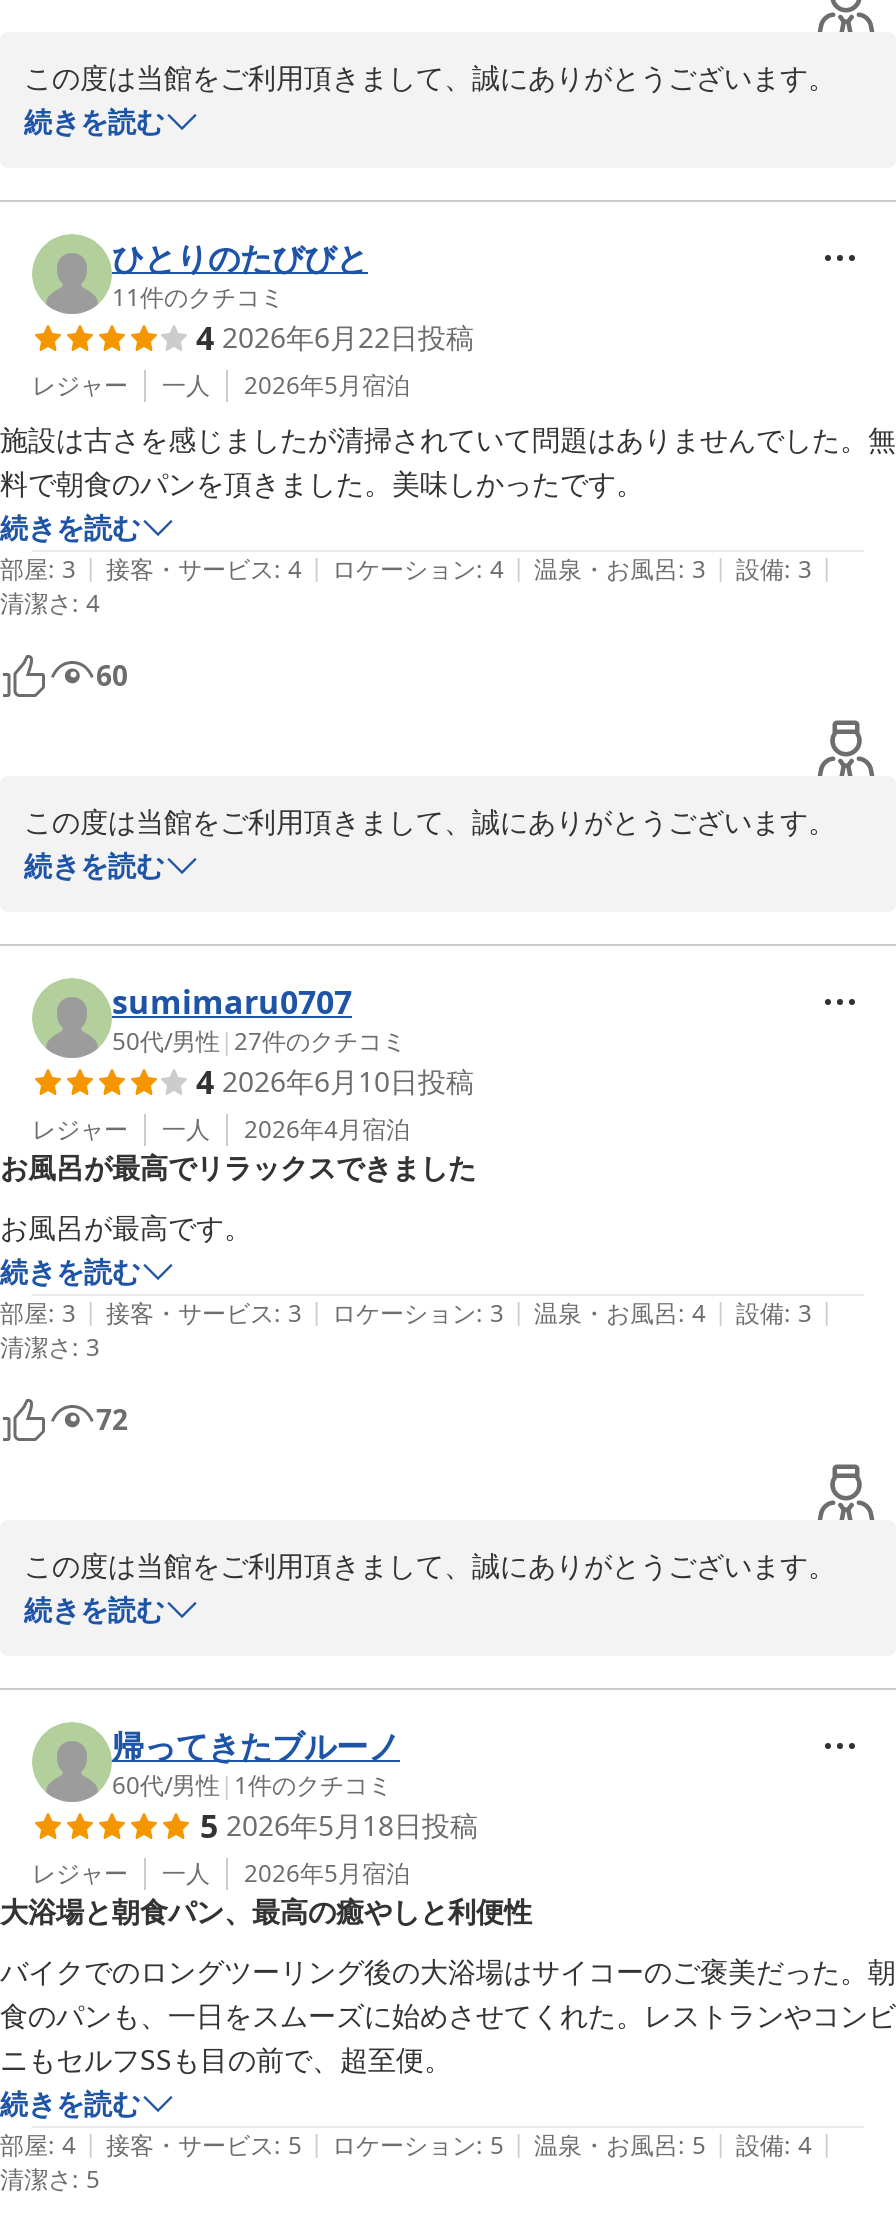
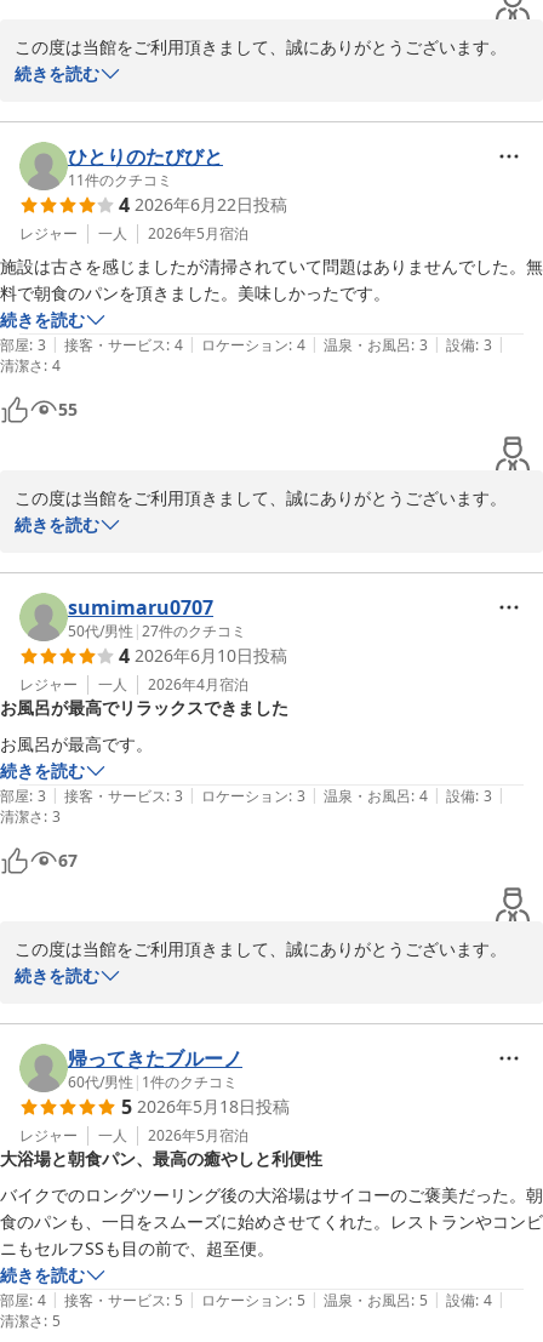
[96,656,128,694] 60 -> [58,398,78,421] 55
[96,1400,128,1438] 72 -> [58,849,78,872] 67

